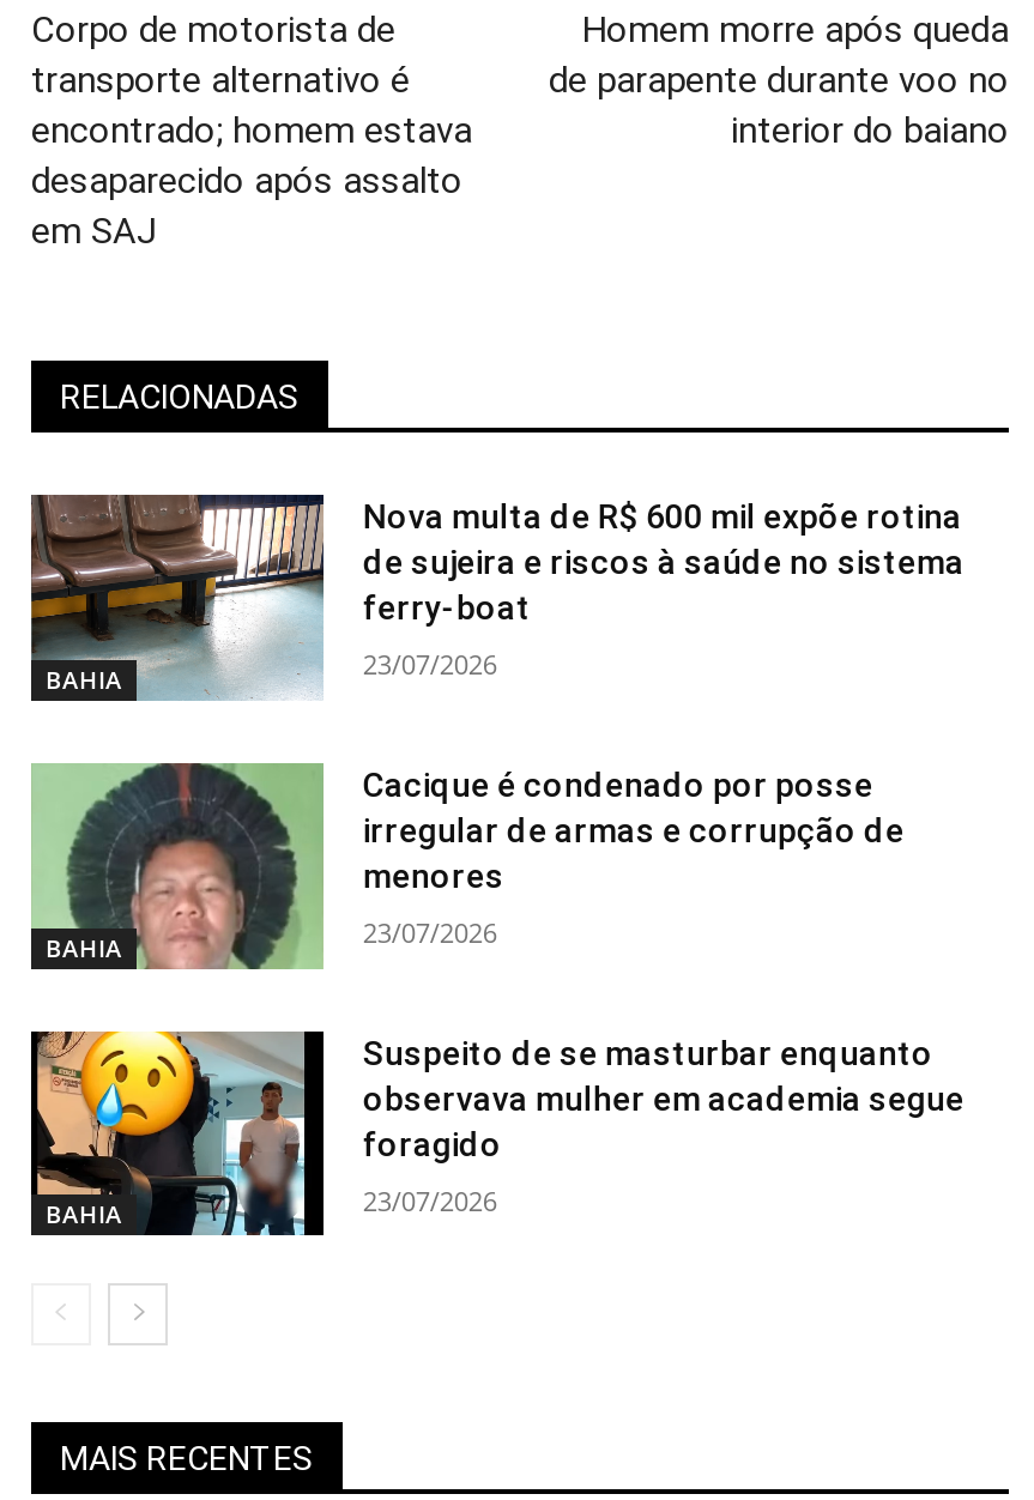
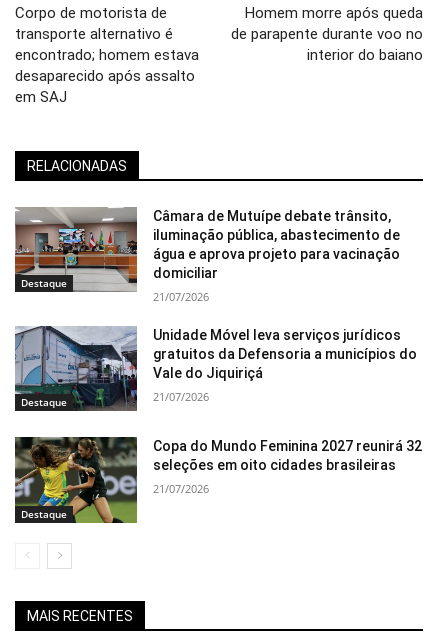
[31,491,323,700] [image] | BAHIA -> [15,207,138,292] [image] | Destaque
[363,498,964,627] Nova multa de R$ 600 mil expõe rotina | de sujeira e riscos à saúde no sistema | ferry-boat -> [153,208,400,281] Câmara de Mutuípe debate trânsito, | iluminação pública, abastecimento de | água e aprova projeto para vacinação | domiciliar
[363,646,497,682] 23/07/2026 -> [153,289,209,304] 21/07/2026
[31,762,323,970] [image] | BAHIA -> [15,326,138,411] [image] | Destaque
[363,766,904,895] Cacique é condenado por posse | irregular de armas e corrupção de | menores -> [153,327,417,381] Unidade Móvel leva serviços jurídicos | gratuitos da Defensoria a municípios do | Vale do Jiquiriçá
[363,914,497,950] 23/07/2026 -> [153,389,209,404] 21/07/2026
[31,1028,326,1236] [image] | BAHIA -> [14,436,138,524] [image] | Destaque
[363,1033,964,1162] Suspeito de se masturbar enquanto | observava mulher em academia segue | foragido -> [153,438,422,473] Copa do Mundo Feminina 2027 reunirá 32 | seleções em oito cidades brasileiras
[363,1182,497,1217] 23/07/2026 -> [153,481,209,496] 21/07/2026

